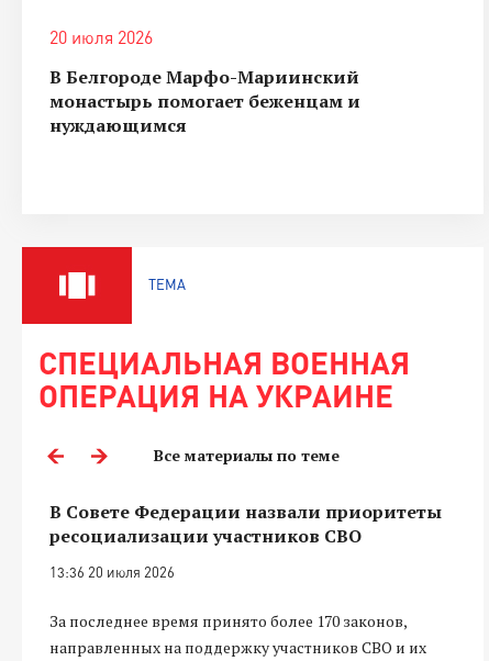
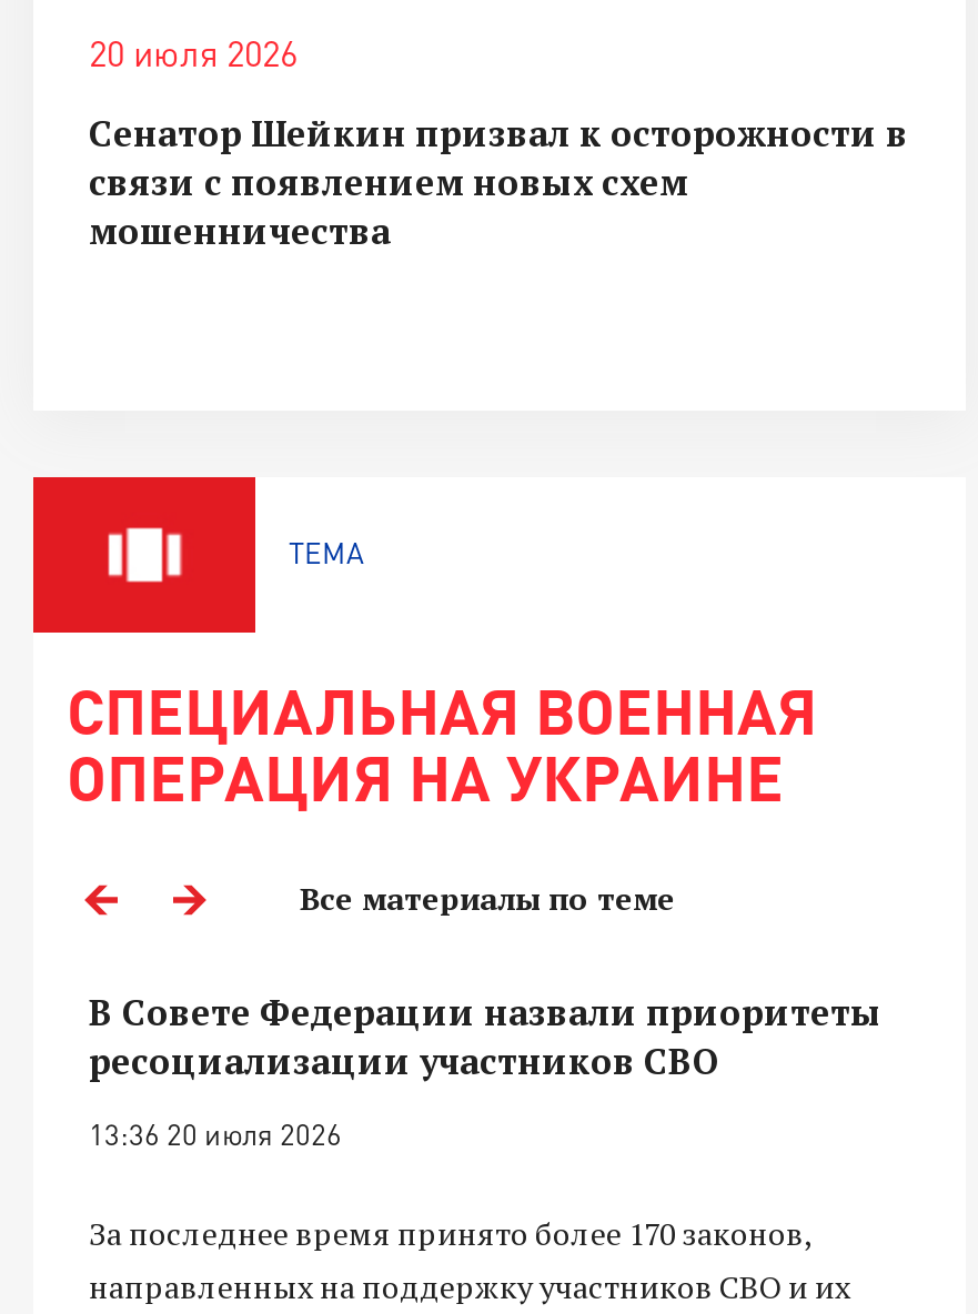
[49,65,360,137] В Белгороде Марфо-Мариинский | монастырь помогает беженцам и | нуждающимся -> [89,109,908,255] Сенатор Шейкин призвал к осторожности в | связи с появлением новых схем | мошенничества

